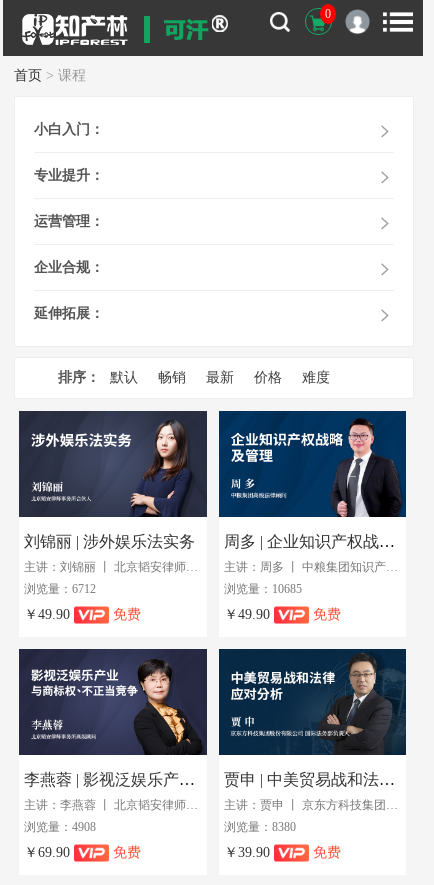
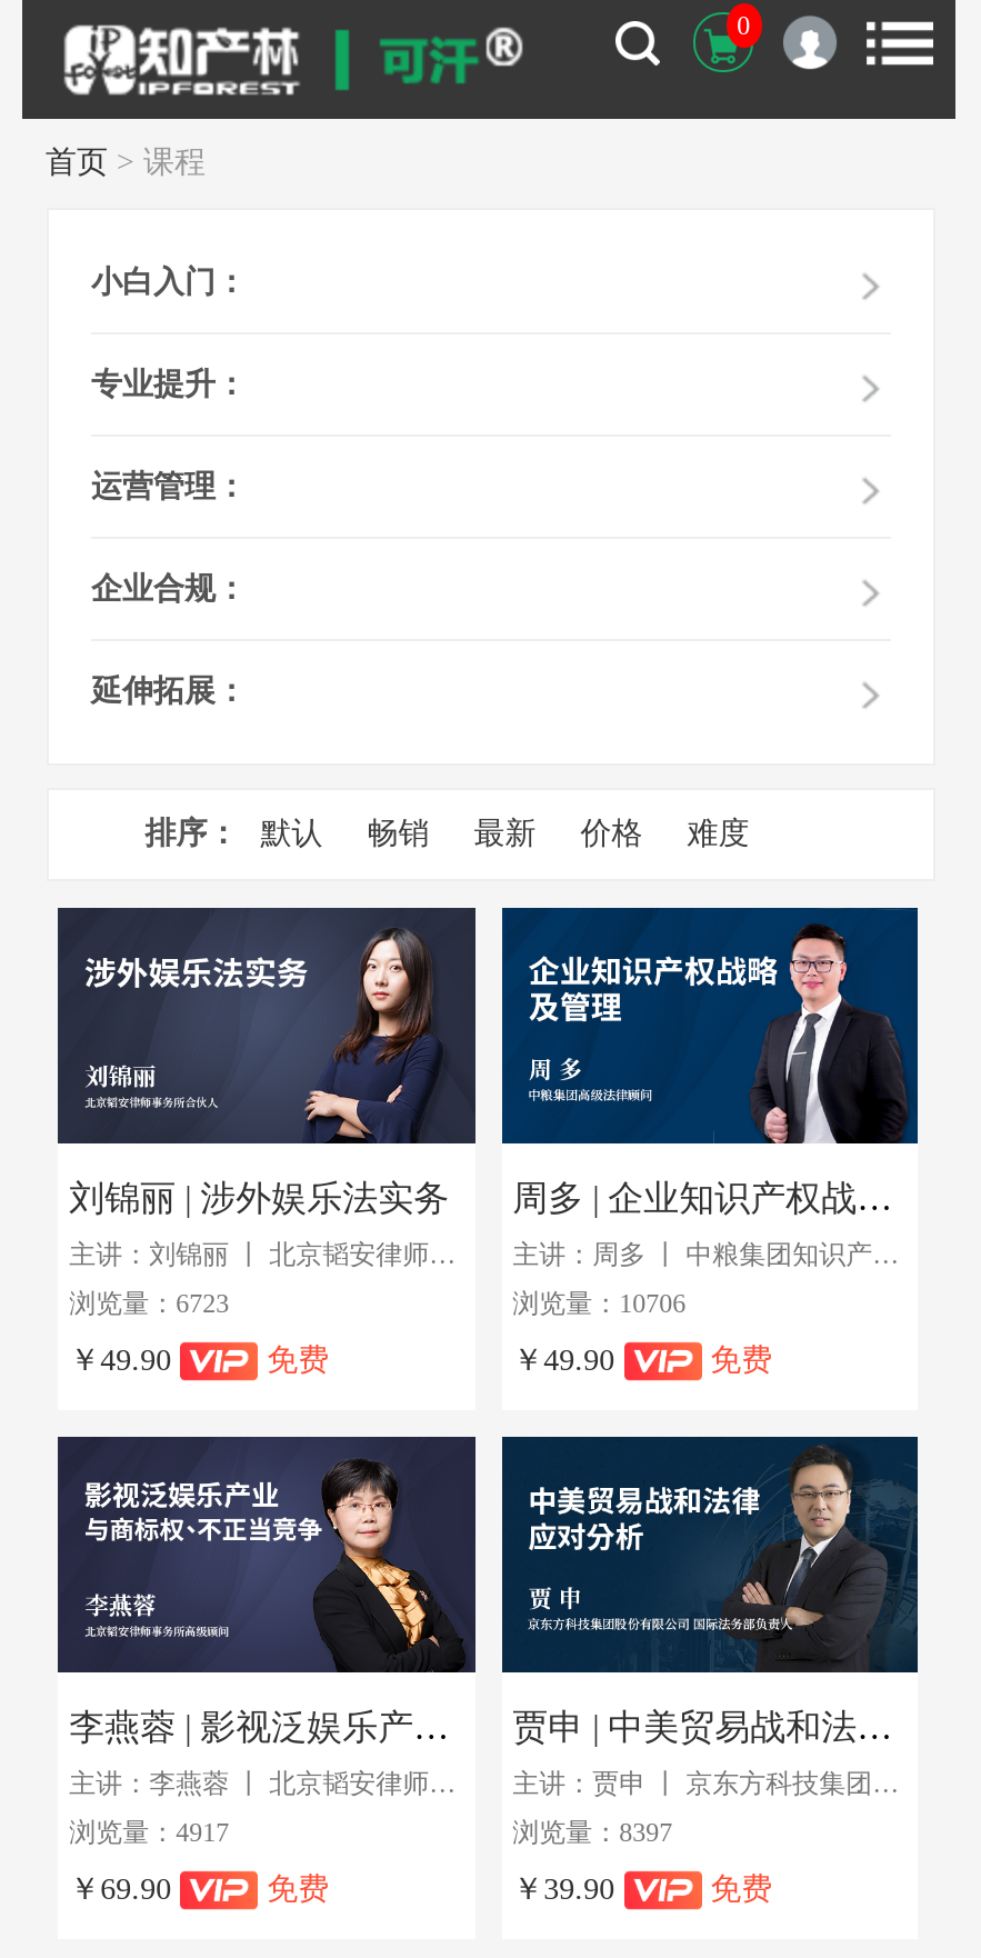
[24,582,96,596] 浏览量：6712 -> [69,1288,229,1319] 浏览量：6723
[224,582,302,596] 浏览量：10685 -> [513,1288,686,1319] 浏览量：10706
[24,820,96,834] 浏览量：4908 -> [69,1818,229,1849] 浏览量：4917
[224,820,296,834] 浏览量：8380 -> [513,1818,673,1849] 浏览量：8397

